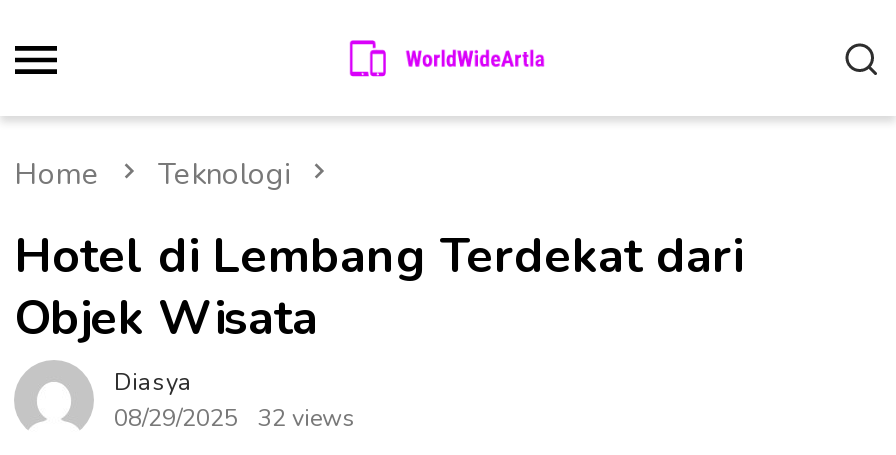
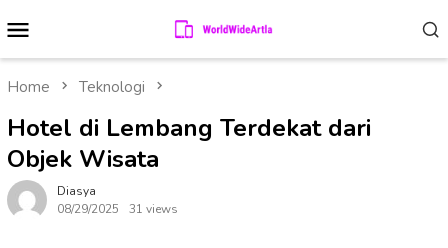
[114,403,356,435] 08/29/2025 32 views -> [57,201,178,217] 08/29/2025 31 views

